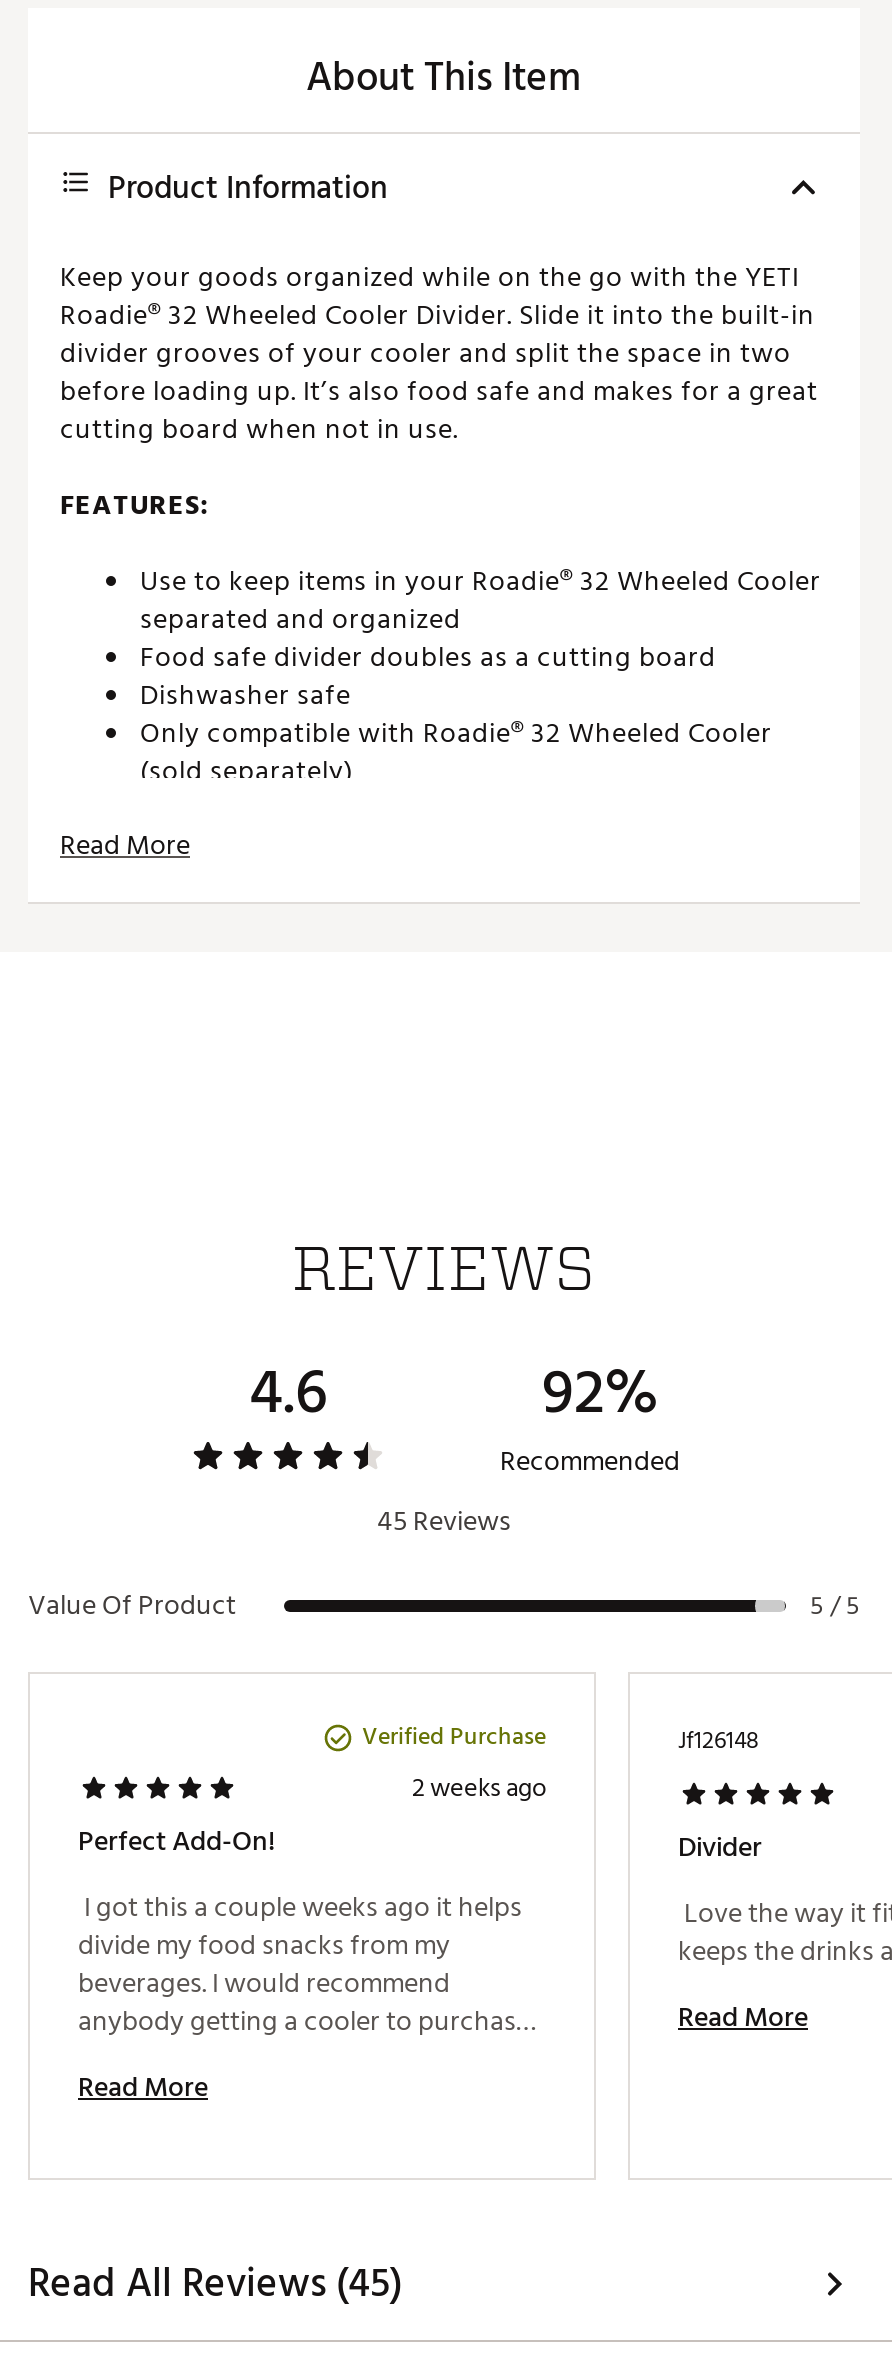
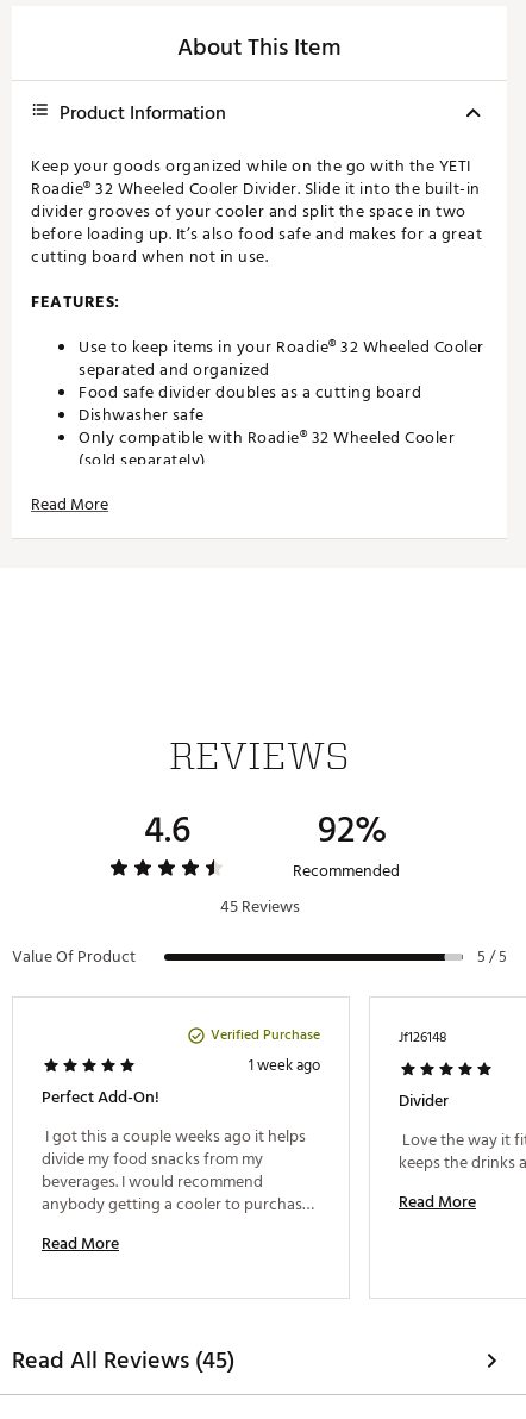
[412,1766,546,1810] 2 weeks ago -> [249,1052,320,1079] 1 week ago

